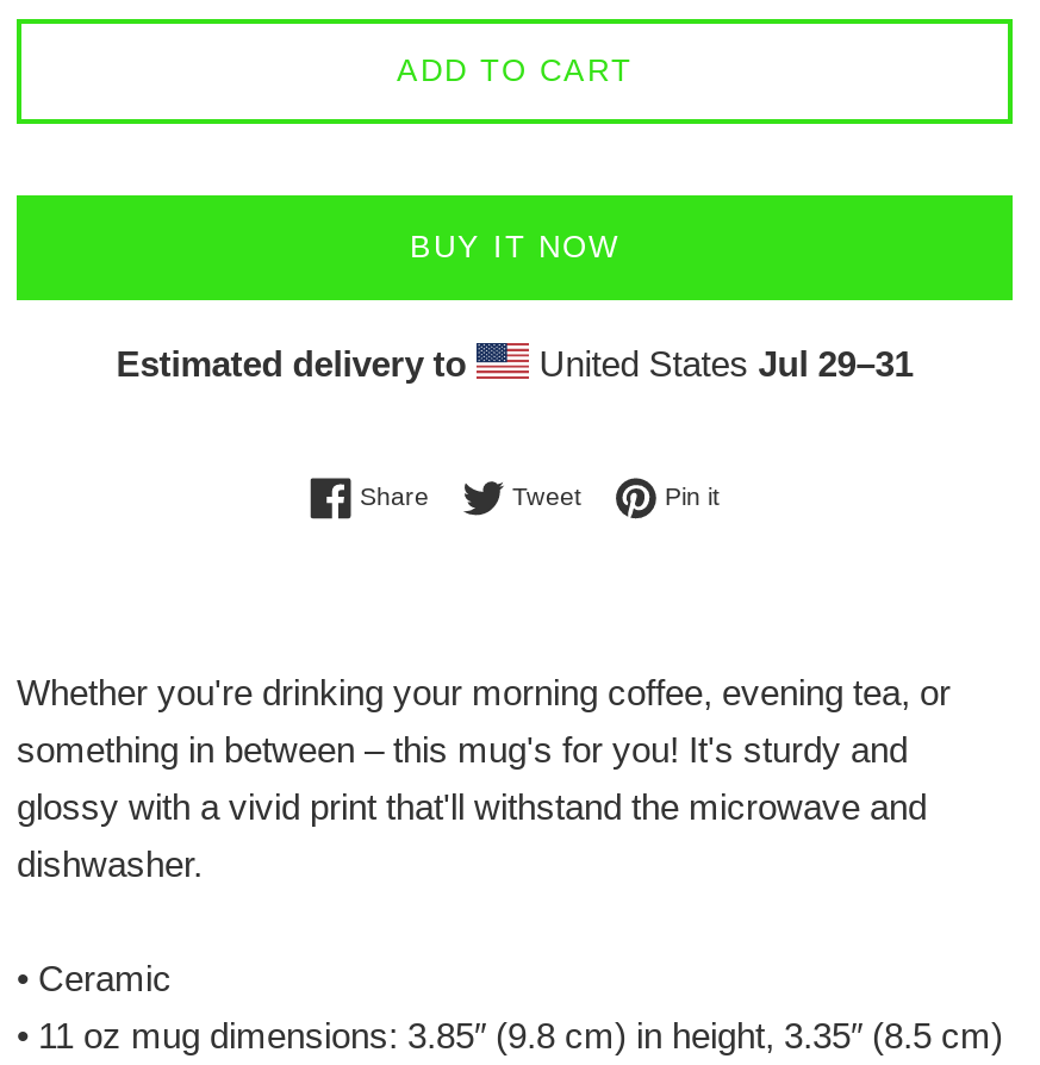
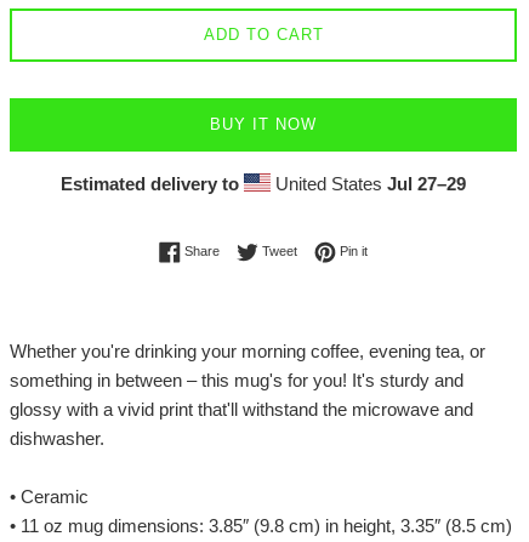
[529,342,913,383] United States Jul 29–31 -> [271,173,466,194] United States Jul 27–29

